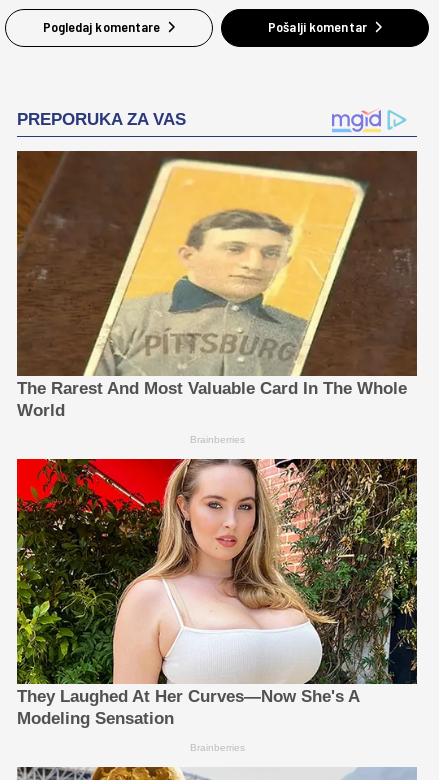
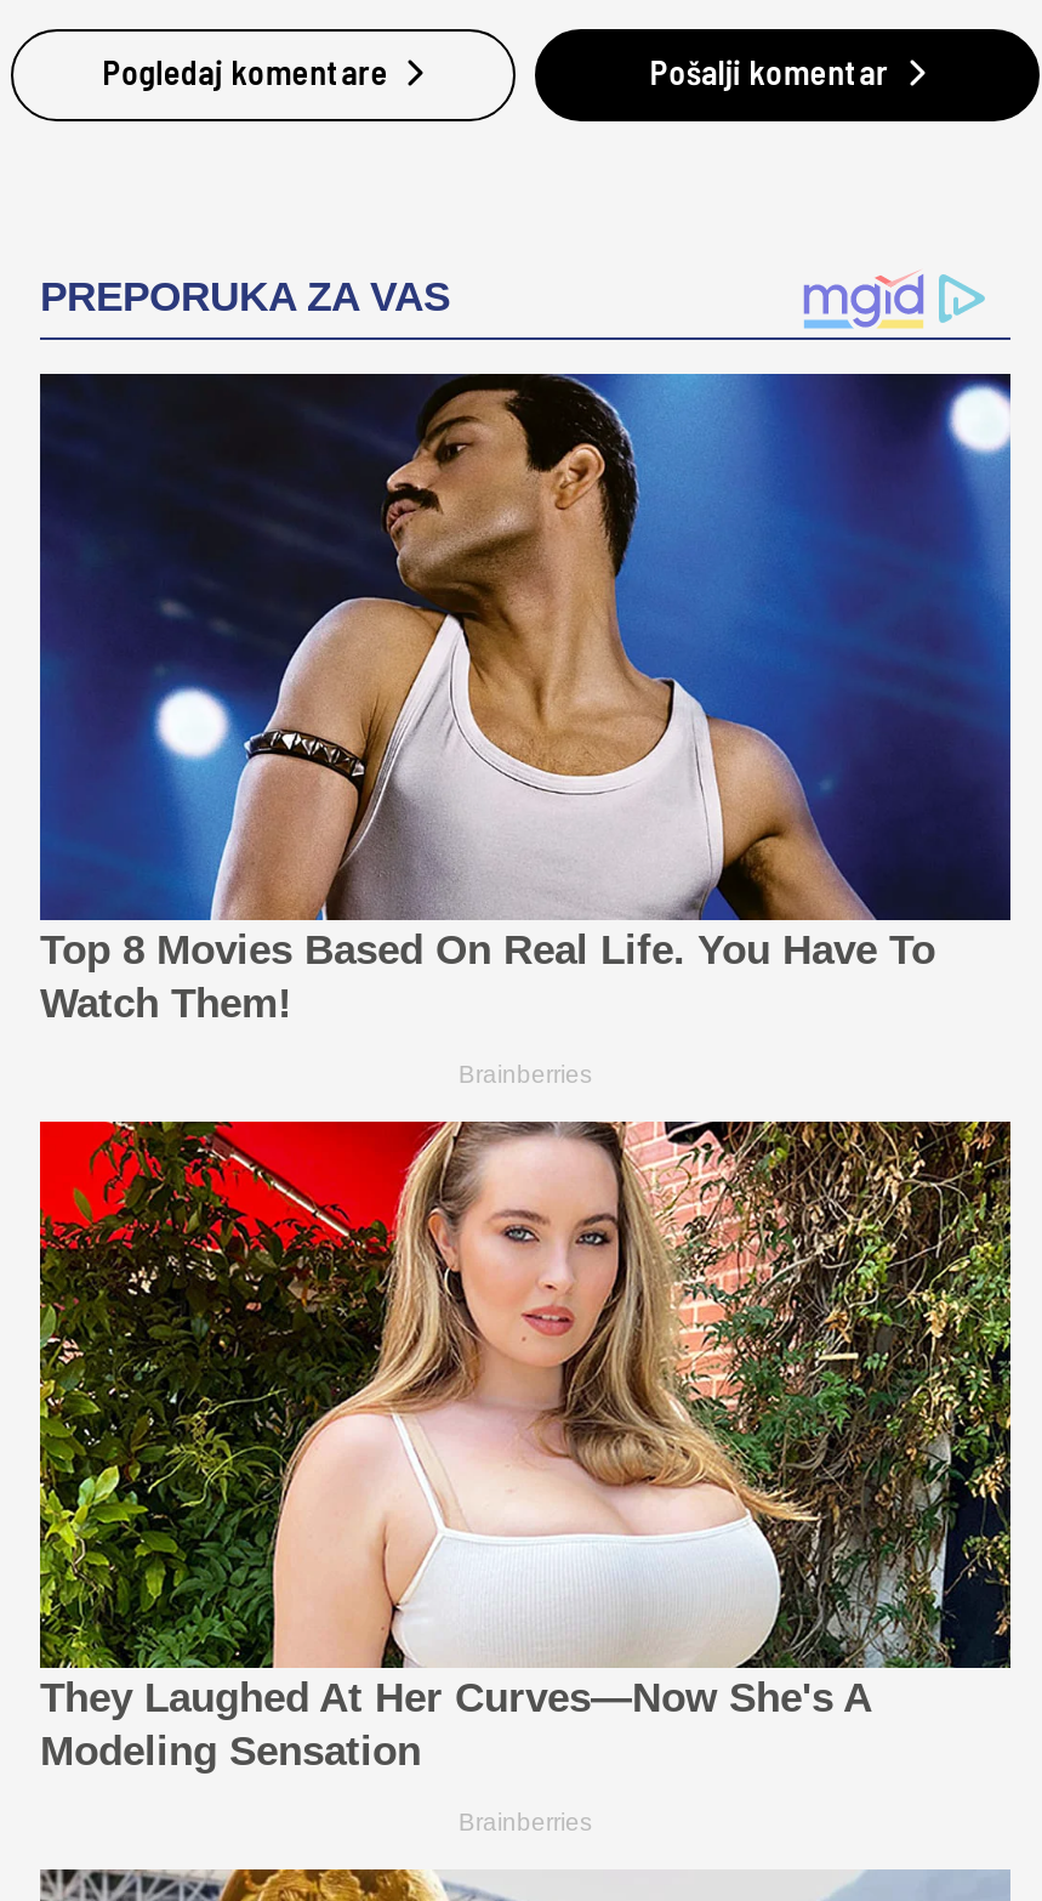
[16,150,418,420] [image] | The Rarest And Most Valuable Card In The Whole | World -> [38,371,1013,1026] [image] | Top 8 Movies Based On Real Life. You Have To | Watch Them!

